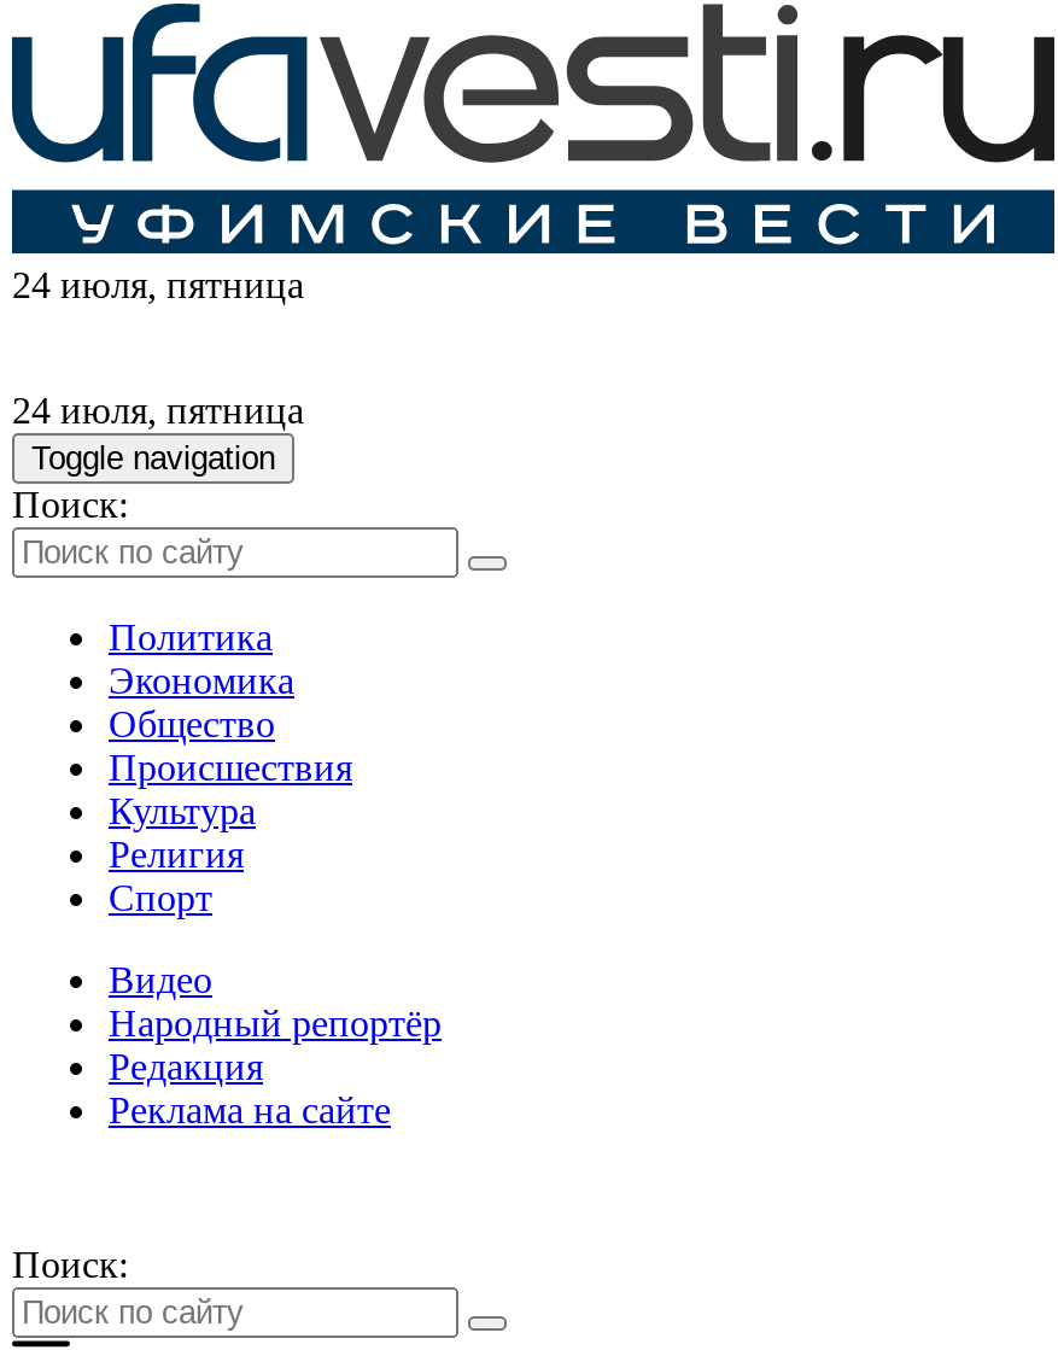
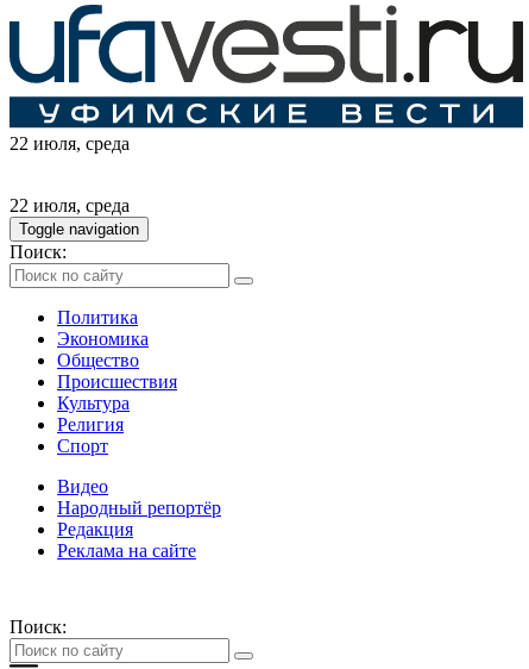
[12,265,304,306] 24 июля, пятница -> [10,134,130,154] 22 июля, среда
[12,391,304,432] 24 июля, пятница -> [10,196,130,216] 22 июля, среда

